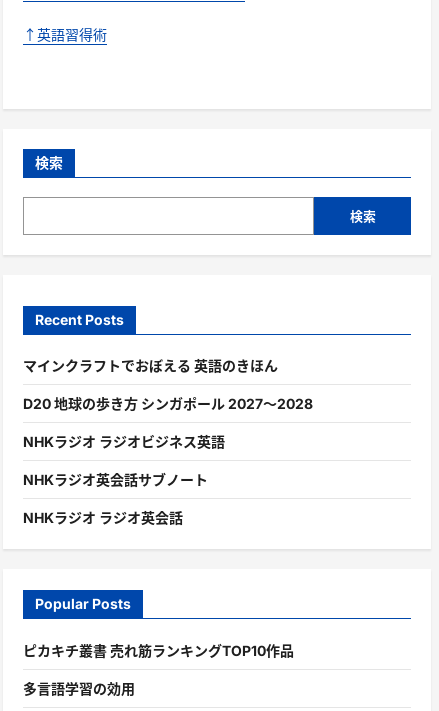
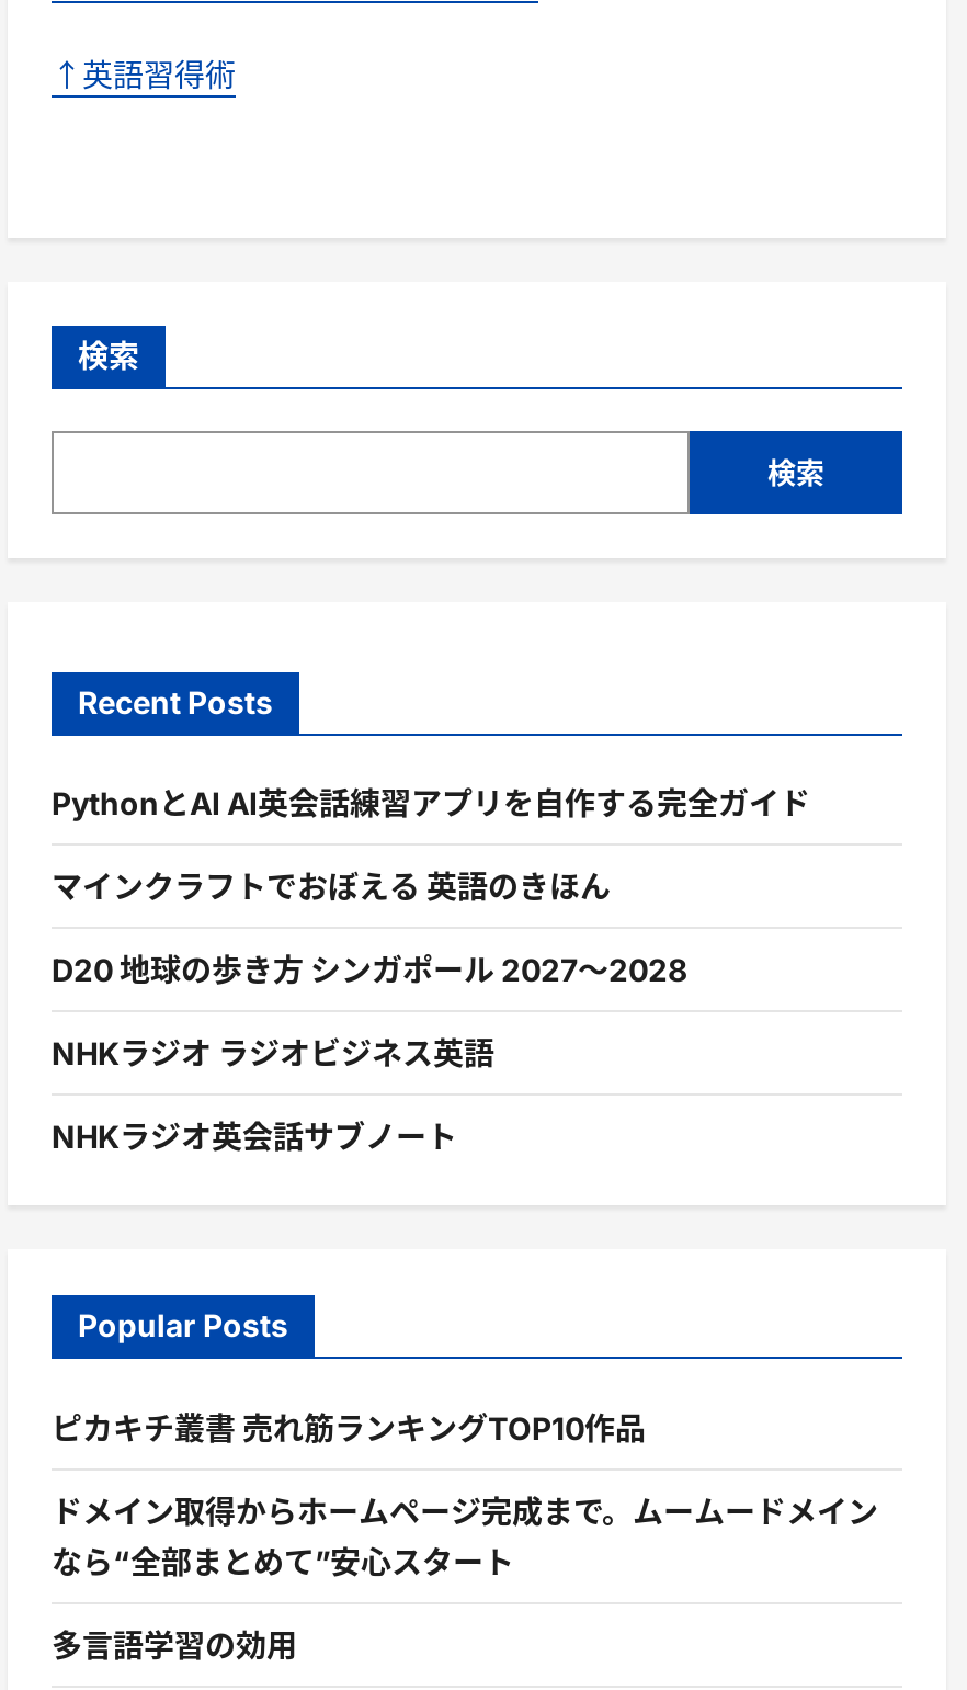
none -> [52,784,810,821] PythonとAI AI英会話練習アプリを自作する完全ガイド
[23,509,183,526] NHKラジオ ラジオ英会話 -> none
none -> [52,1492,878,1580] ドメイン取得からホームページ完成まで。ムームードメイン | なら“全部まとめて”安心スタート

